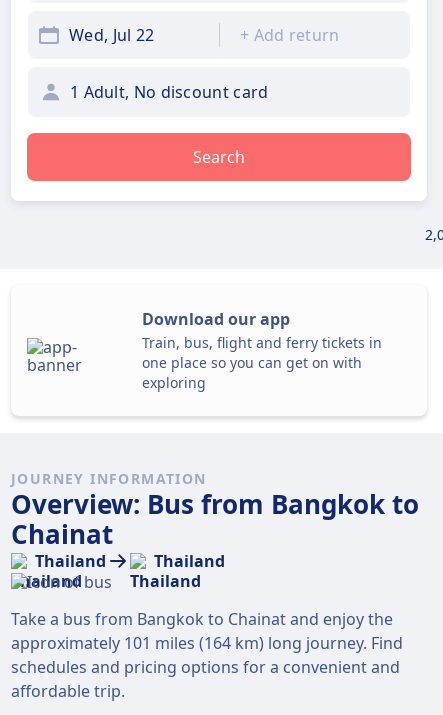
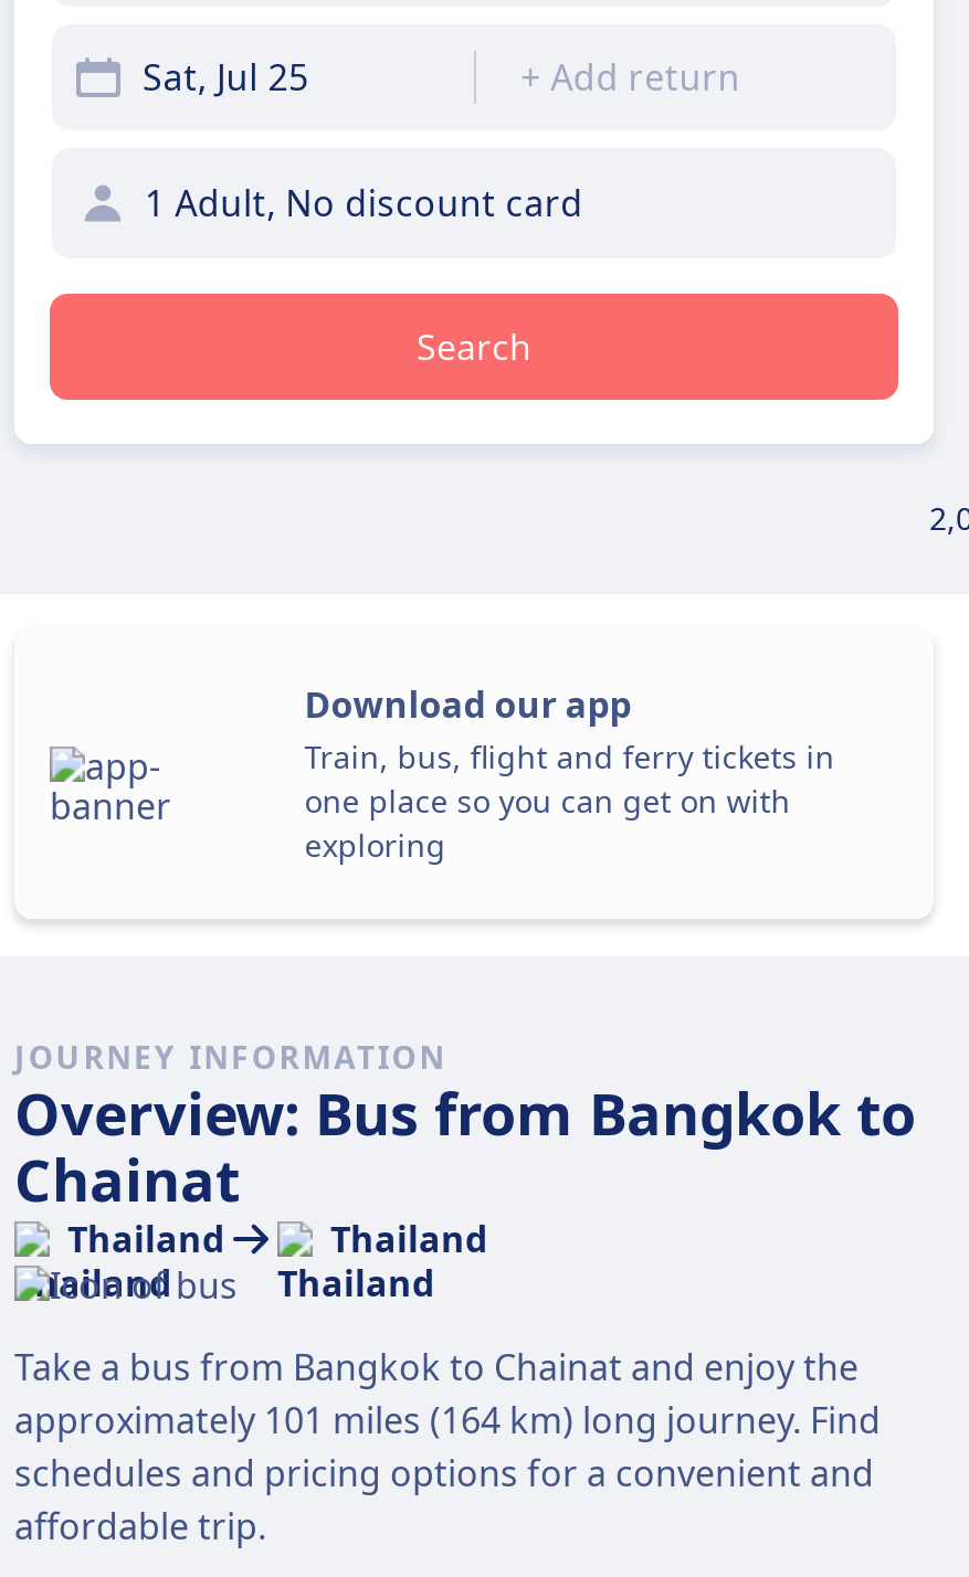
[69,24,154,46] Wed, Jul 22 -> [143,53,309,102] Sat, Jul 25

